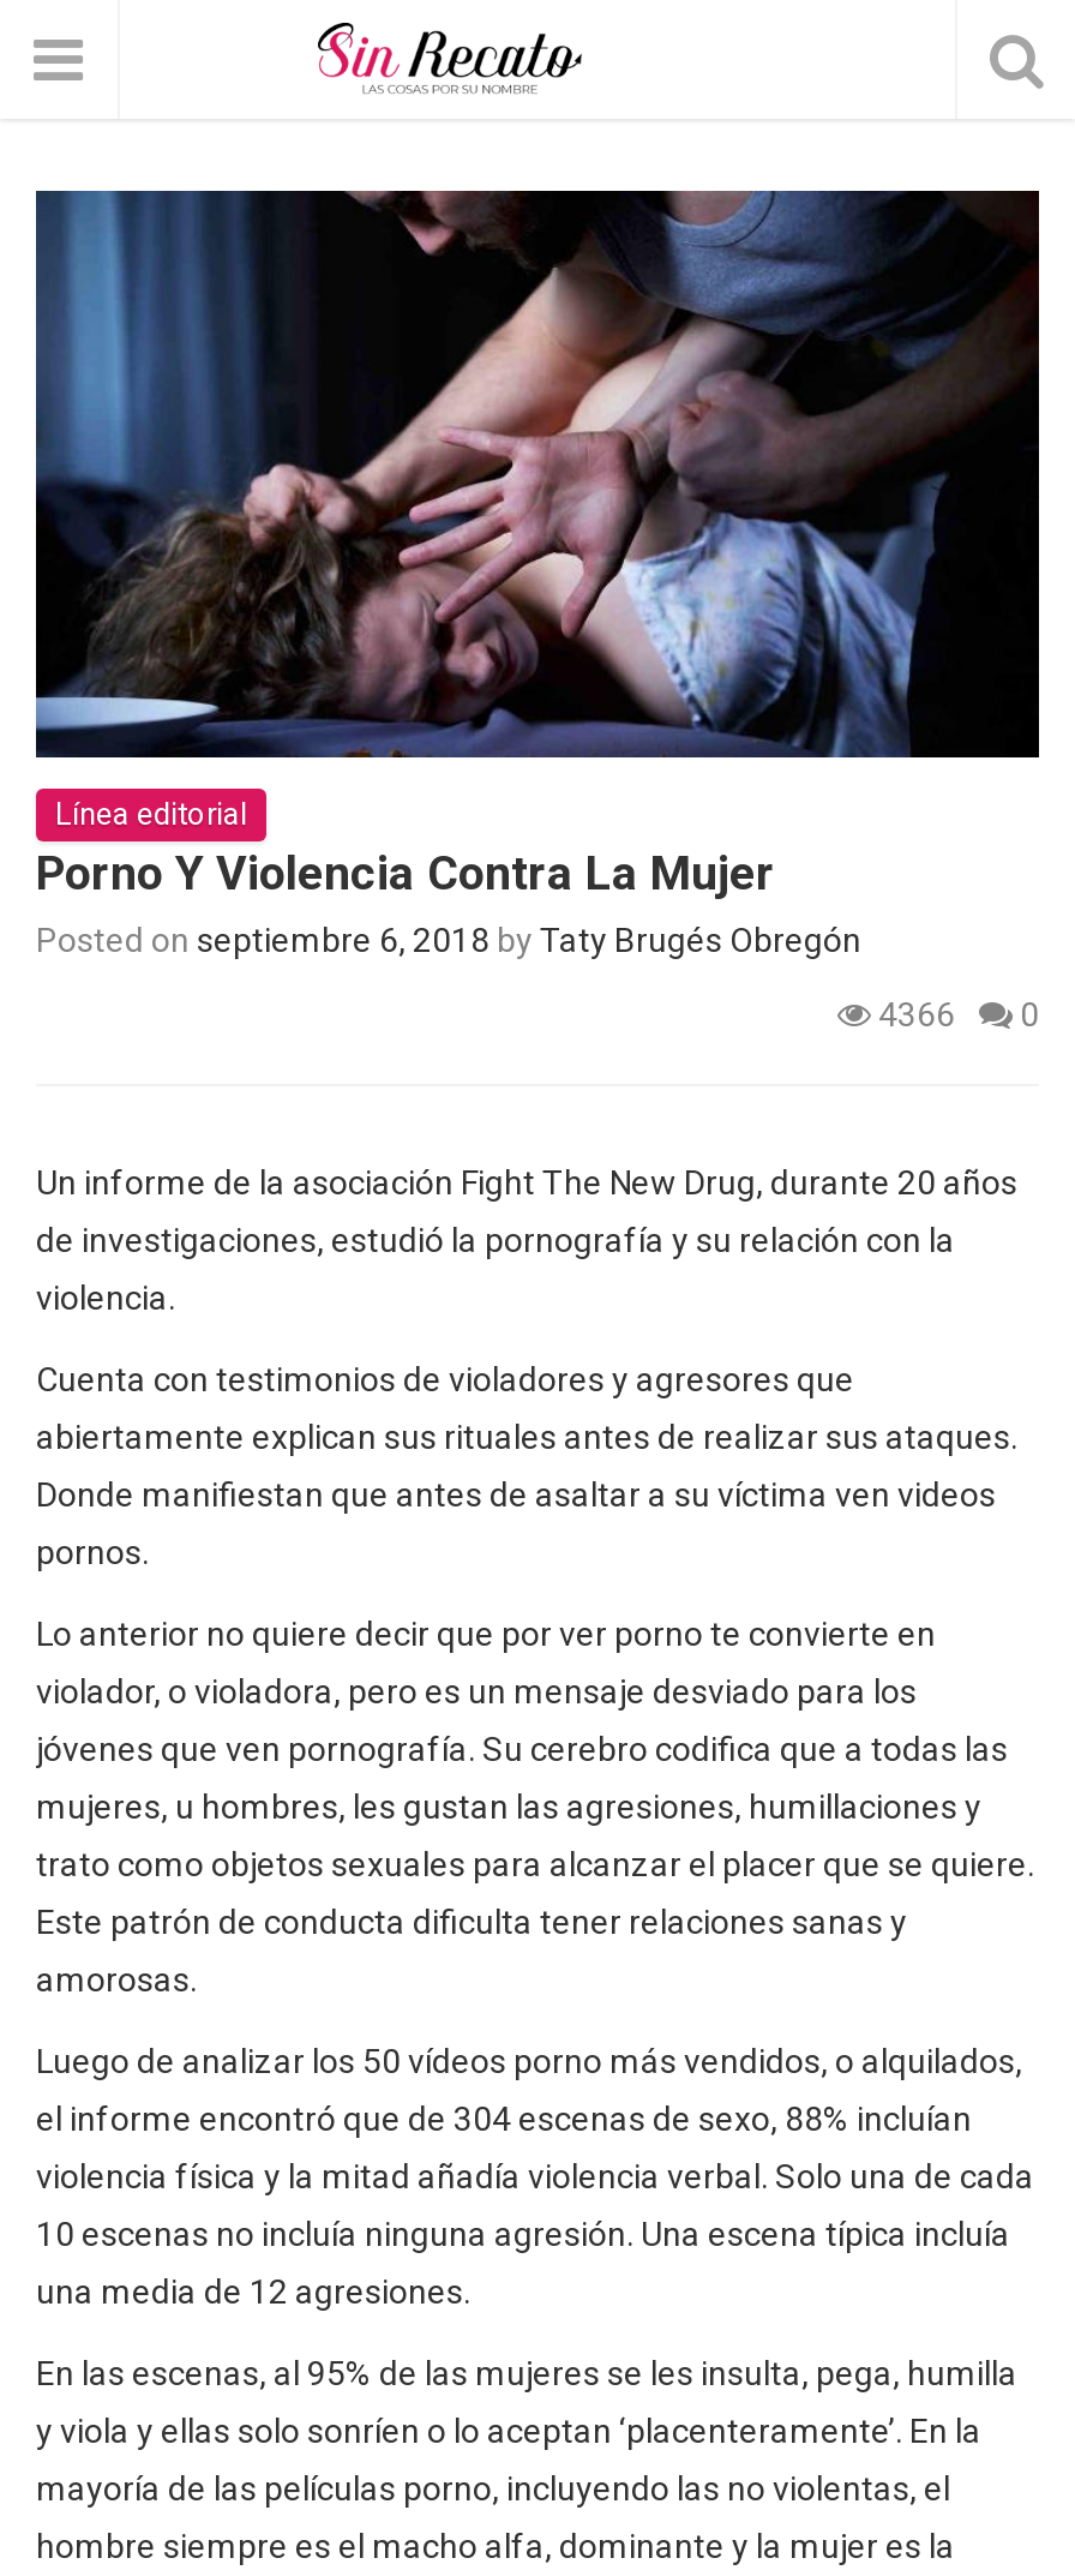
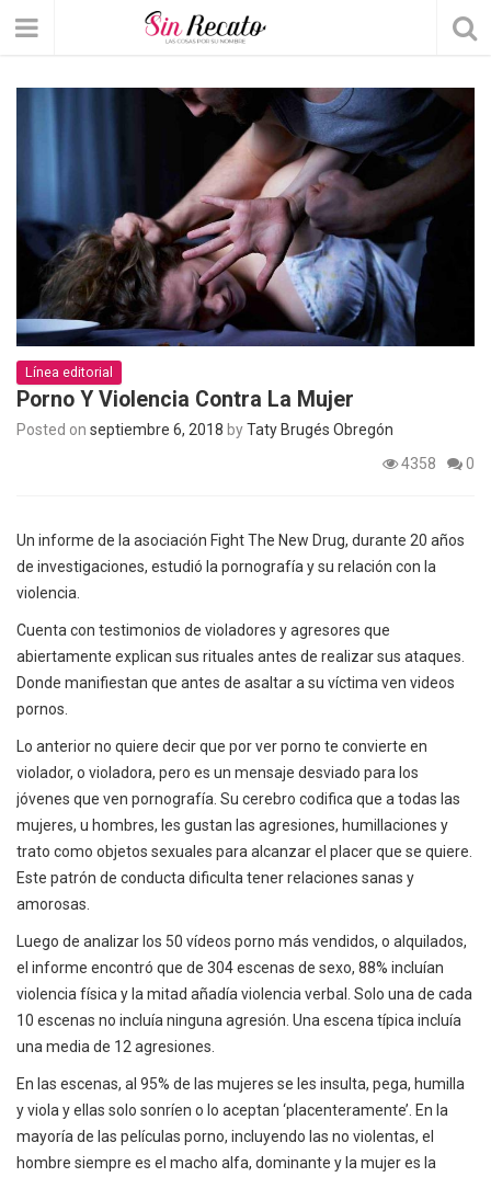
[871,994,1039,1033] 4366 0 -> [398,454,475,472] 4358 0

